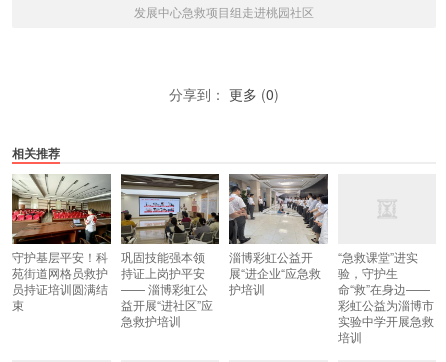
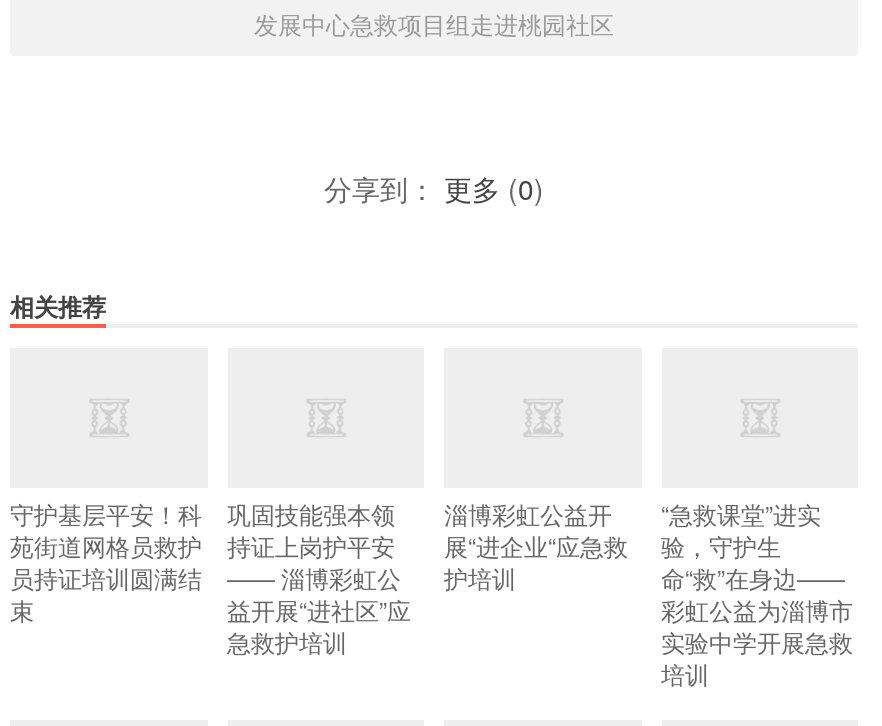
[11,173,112,245] [image] -> none
[120,173,220,245] [image] -> none
[228,173,329,245] [image] -> none

